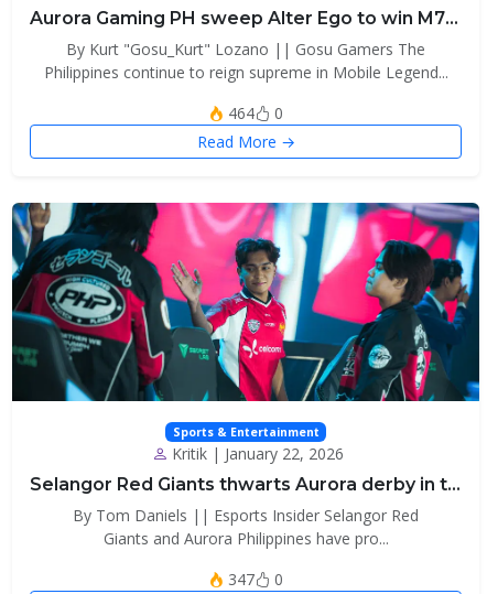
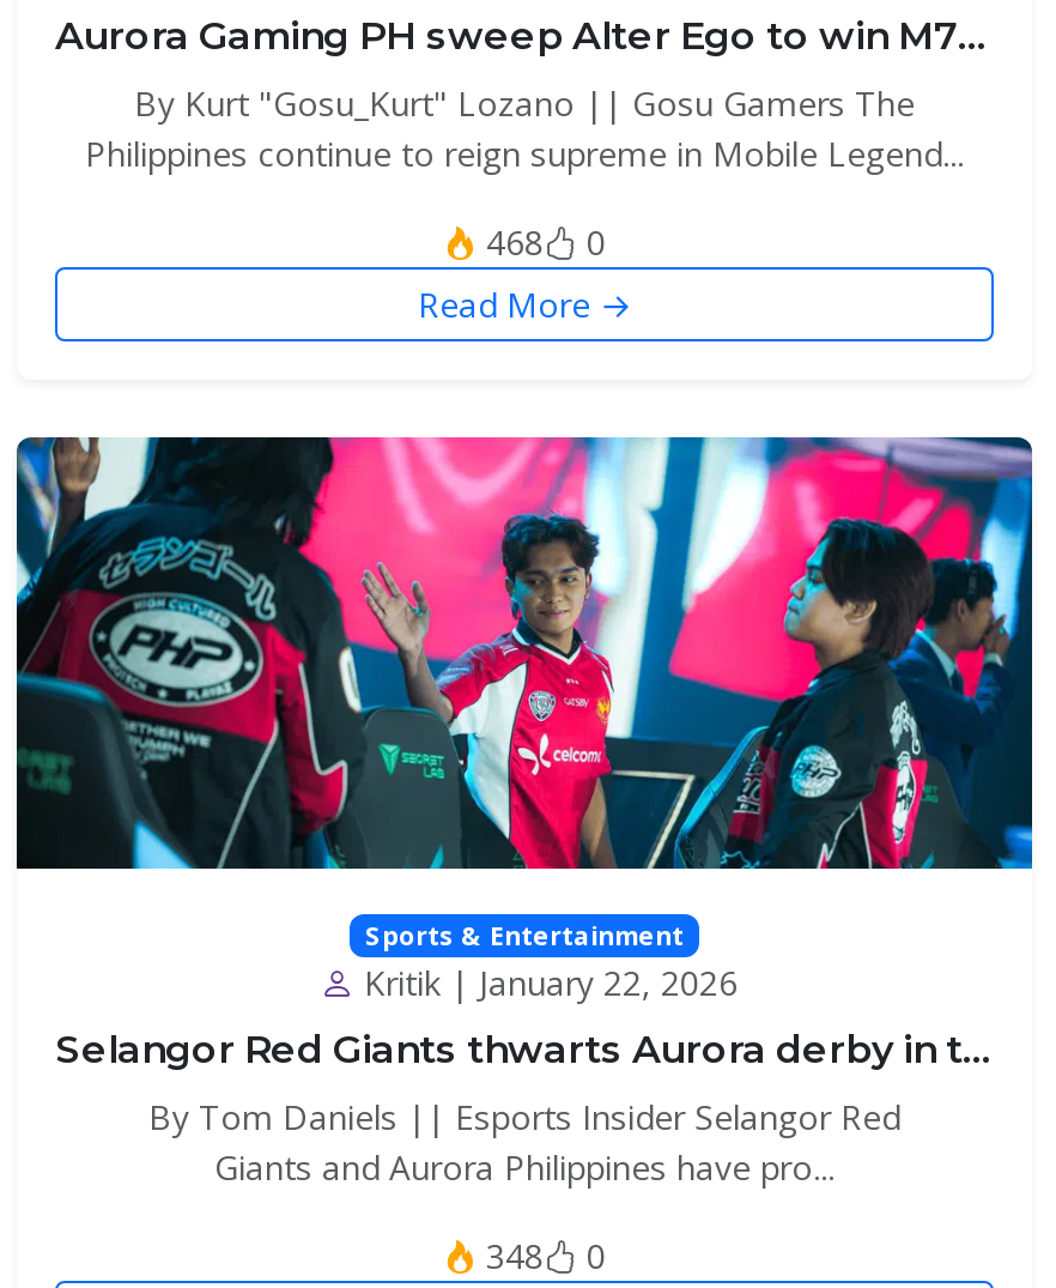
[224,102,283,123] 464 0 -> [477,219,606,265] 468 0
[224,569,283,590] 347 0 -> [477,1233,606,1278] 348 0

